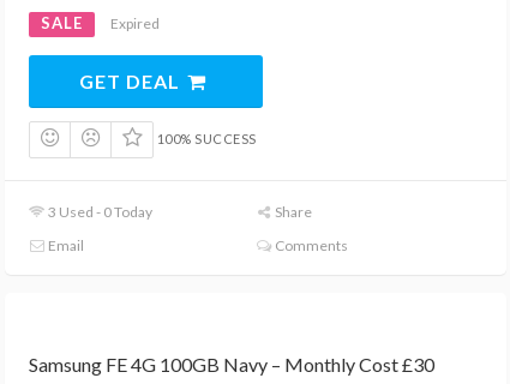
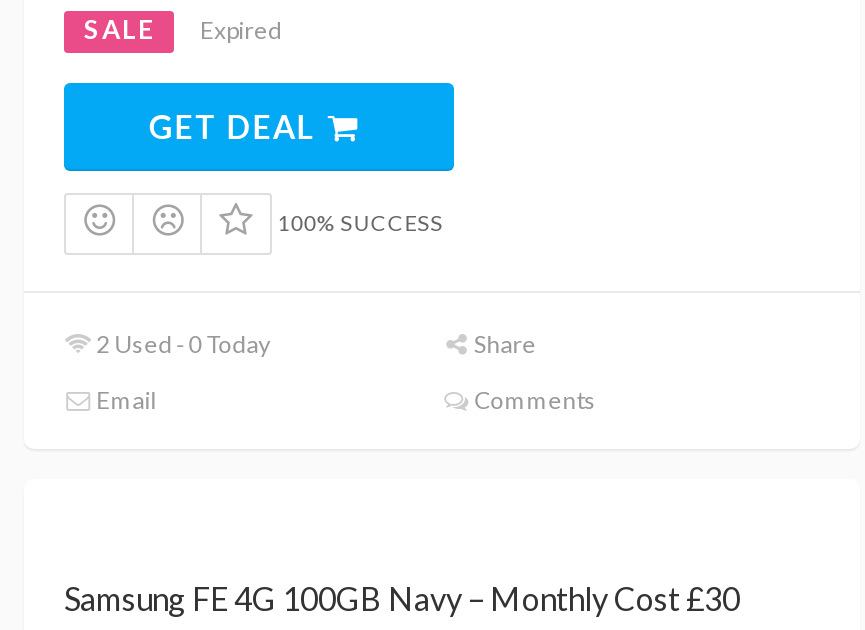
[46,203,153,221] 3 Used - 0 Today -> [92,330,270,360] 2 Used - 0 Today

